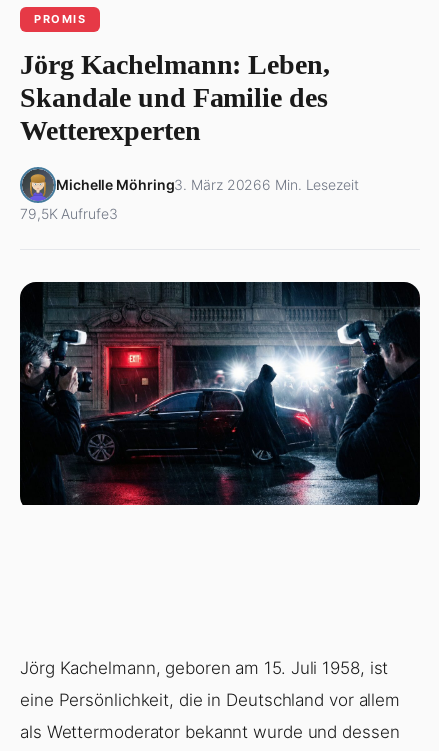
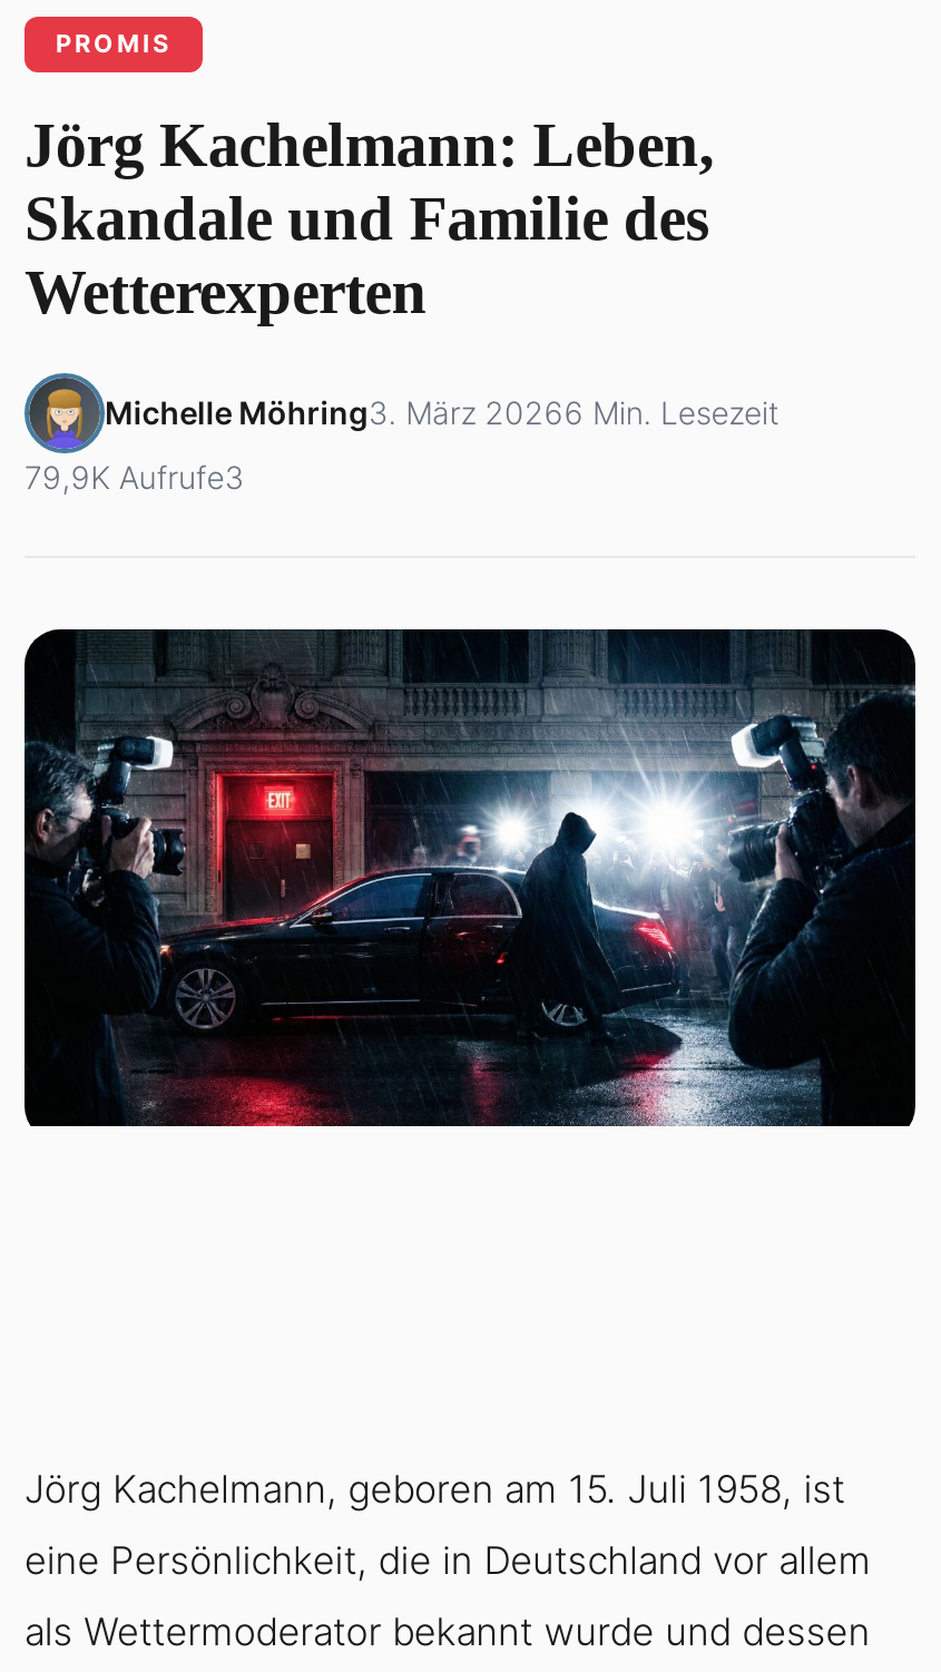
[20,205,118,222] 79,5K Aufrufe3 -> [24,458,244,496] 79,9K Aufrufe3

